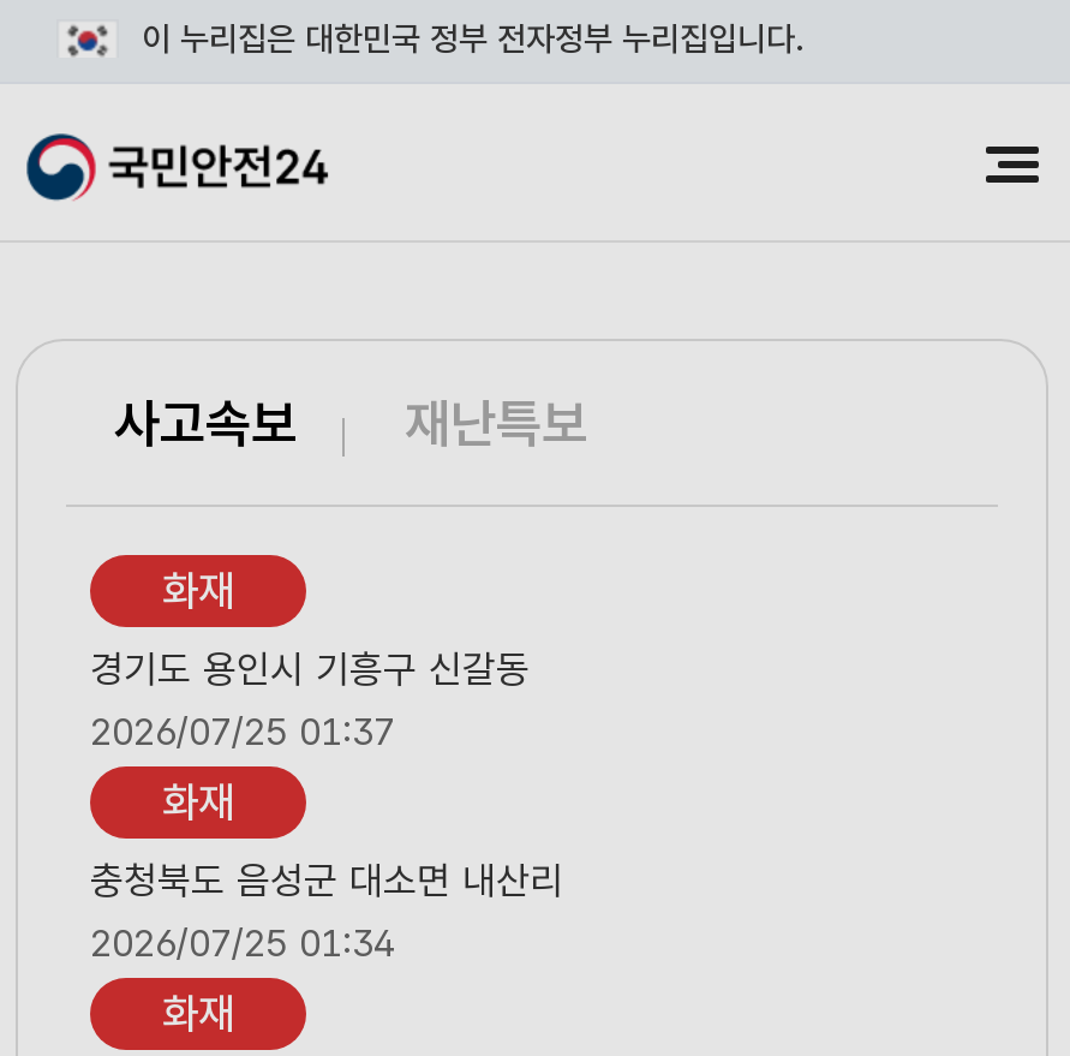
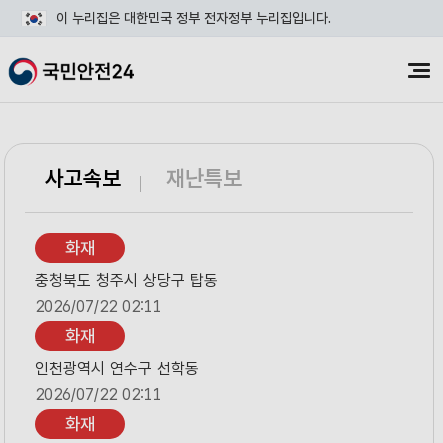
[90,646,530,754] 경기도 용인시 기흥구 신갈동 | 2026/07/25 01:37 -> [35,271,218,316] 충청북도 청주시 상당구 탑동 | 2026/07/22 02:11
[90,858,563,966] 충청북도 음성군 대소면 내산리 | 2026/07/25 01:34 -> [35,359,199,404] 인천광역시 연수구 선학동 | 2026/07/22 02:11

